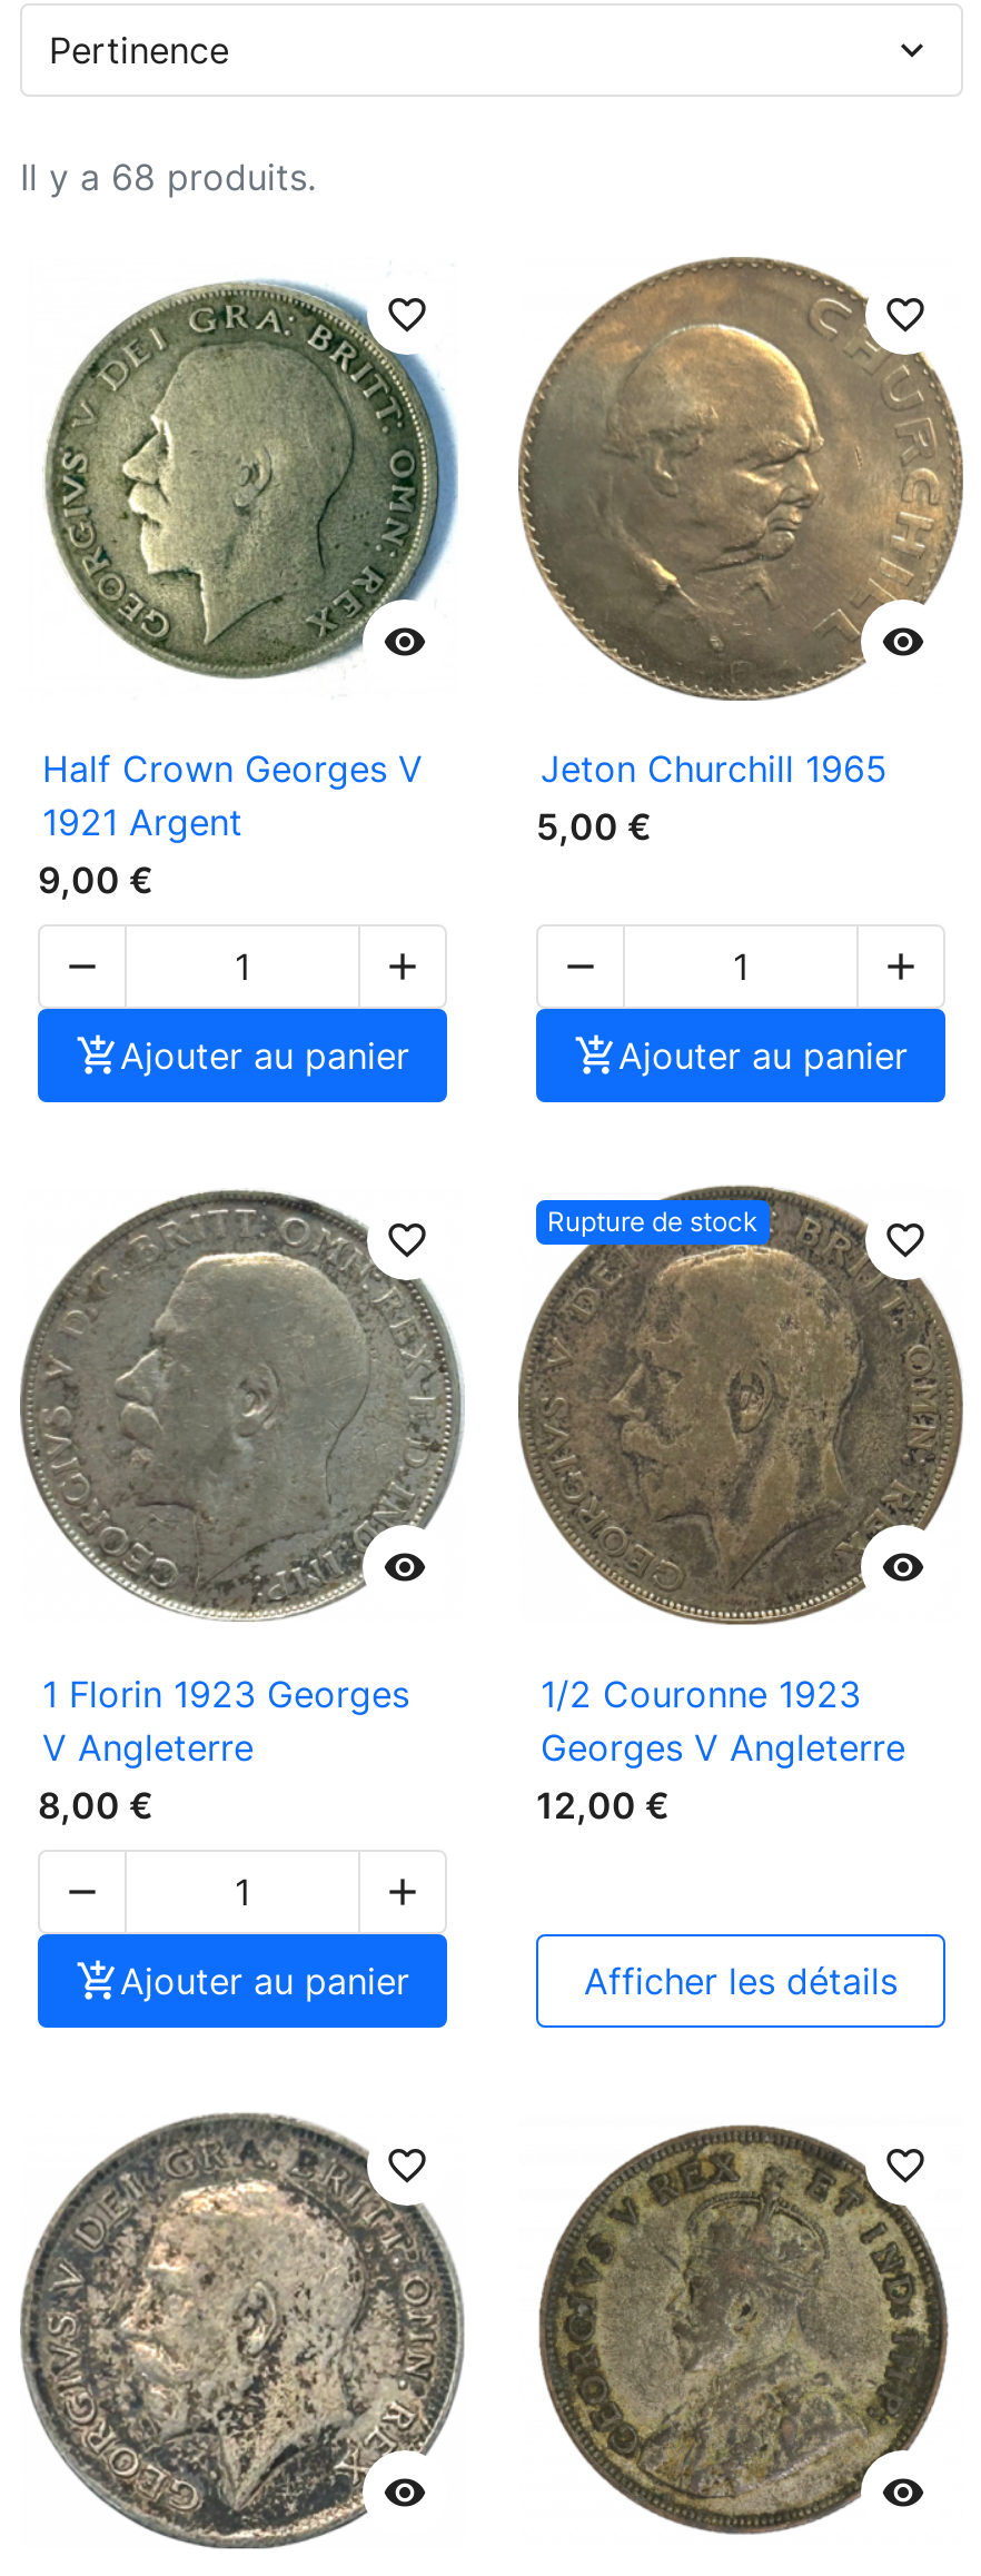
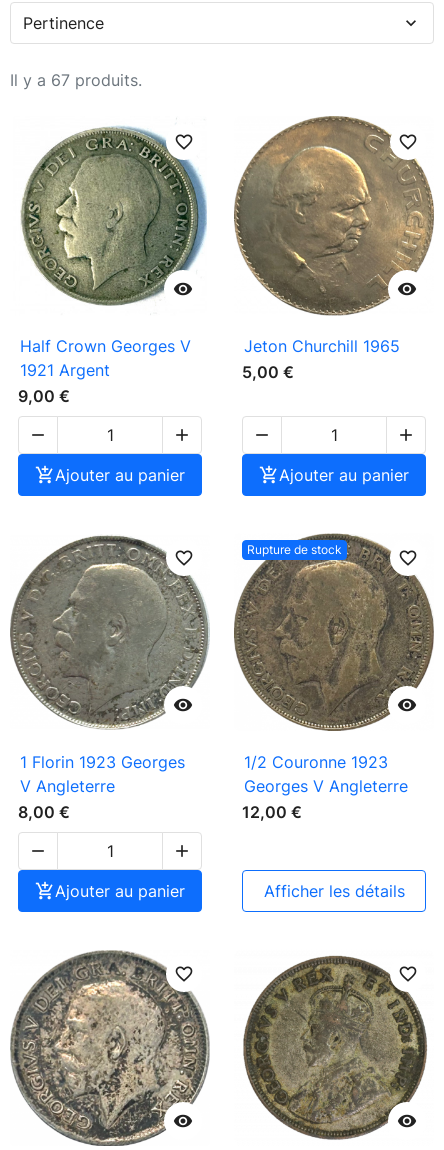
[20,155,316,200] Il y a 68 produits. -> [10,70,142,90] Il y a 67 produits.

